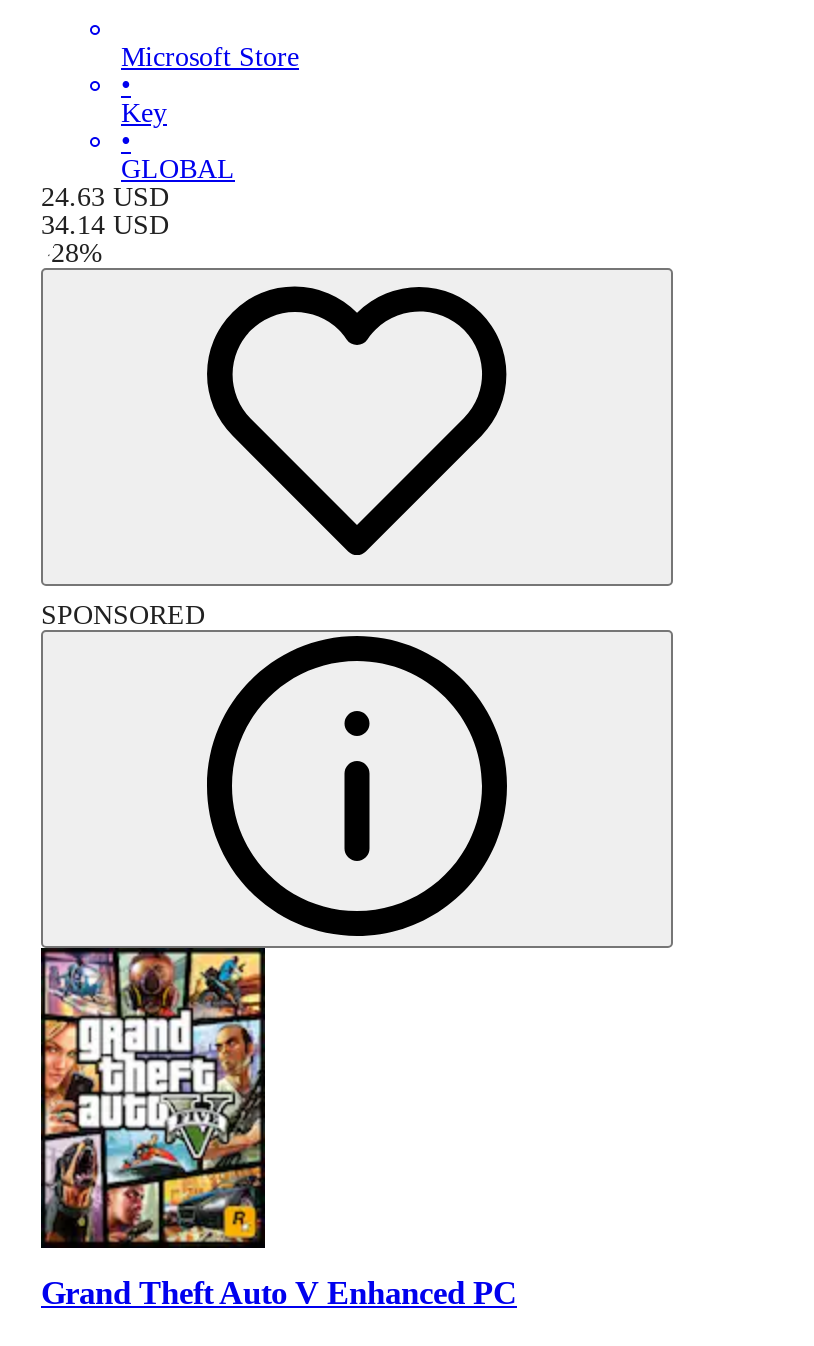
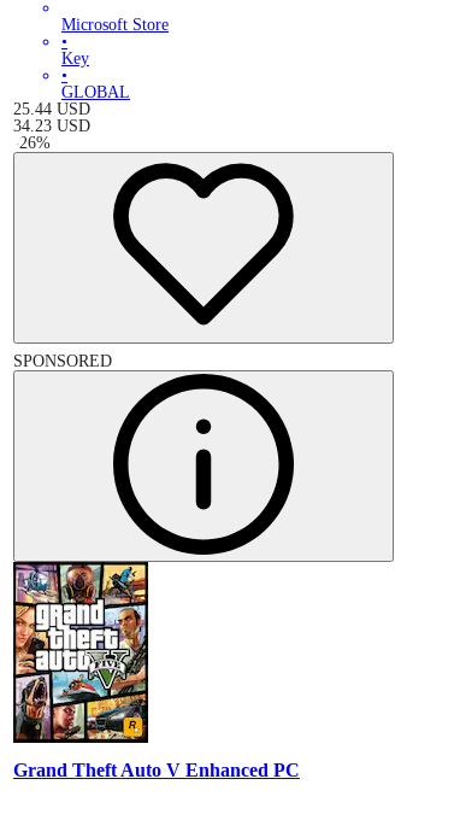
[41,182,169,212] 24.63 USD -> [13,100,90,118] 25.44 USD
[41,210,169,240] 34.14 USD -> [13,117,90,135] 34.23 USD
[41,238,103,268] - 28% -> [13,134,51,152] - 26%

